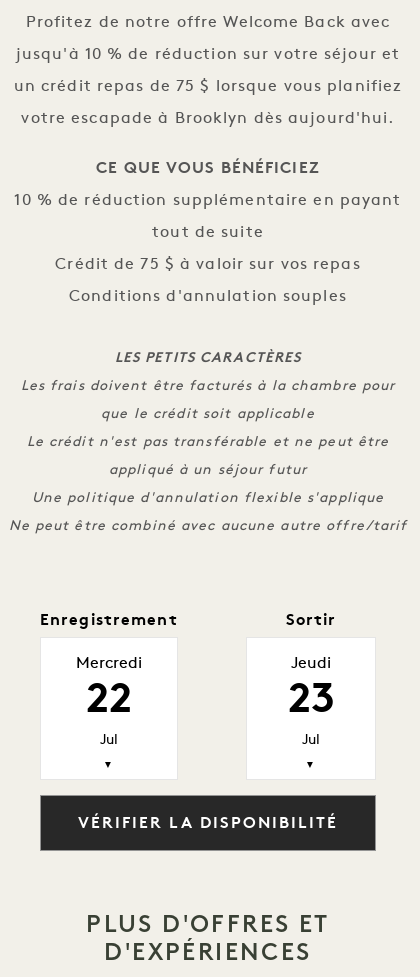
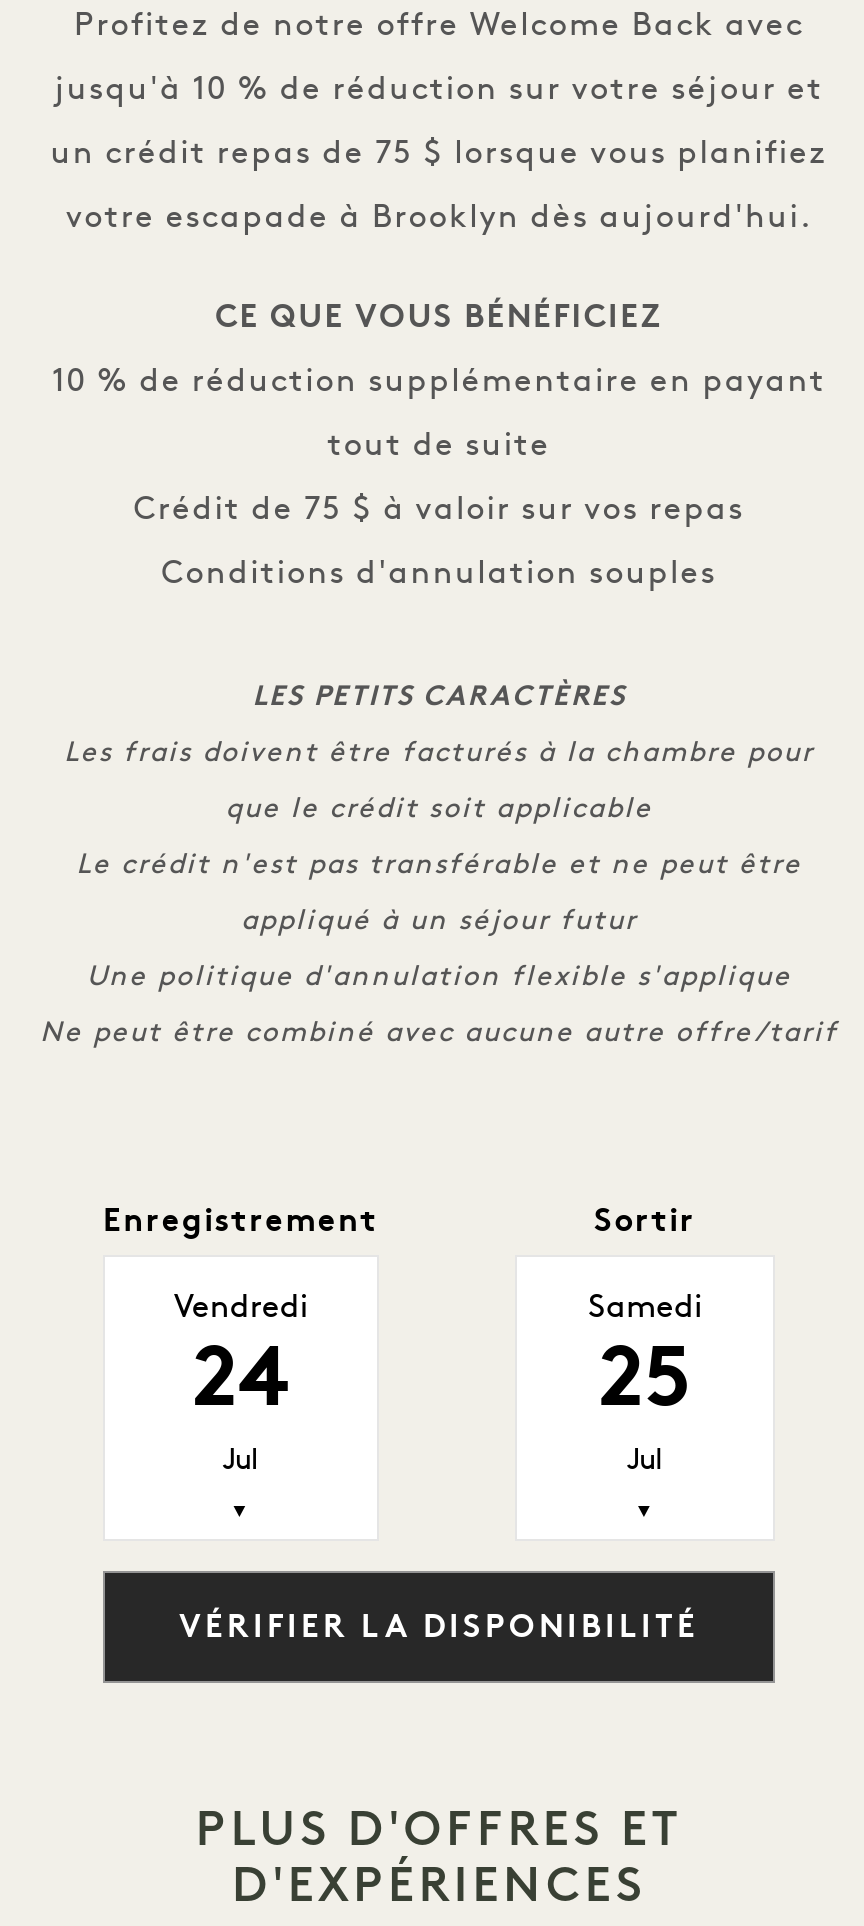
[76,656,142,723] Mercredi | 22 -> [174,1293,308,1427] Vendredi | 24
[287,656,334,723] Jeudi | 23 -> [588,1293,702,1427] Samedi | 25

